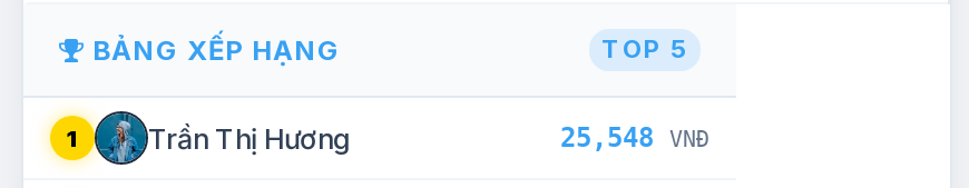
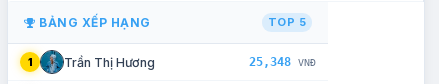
[560,121,709,152] 25,548 VNĐ -> [249,54,316,68] 25,348 VNĐ

